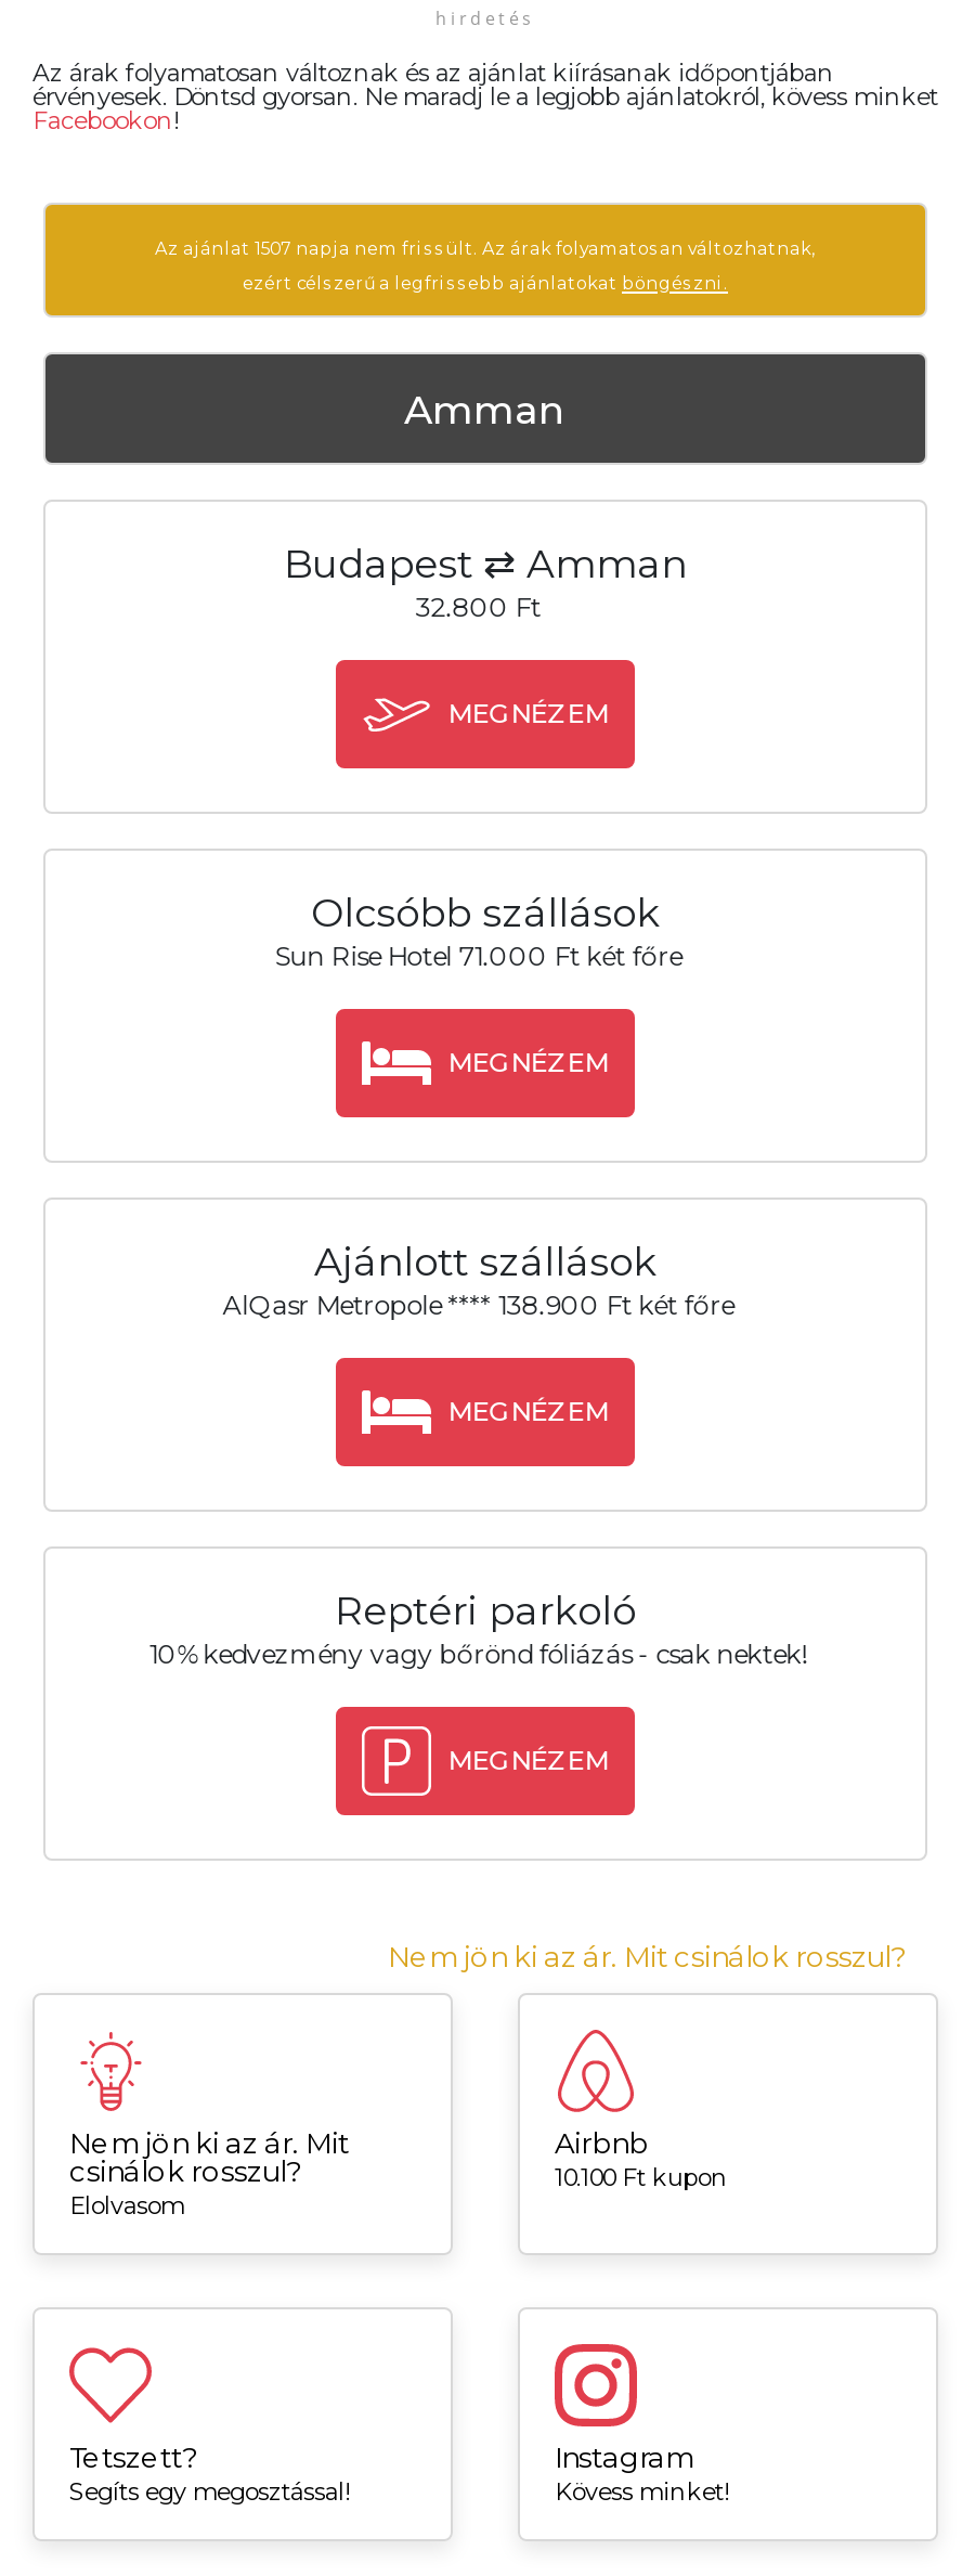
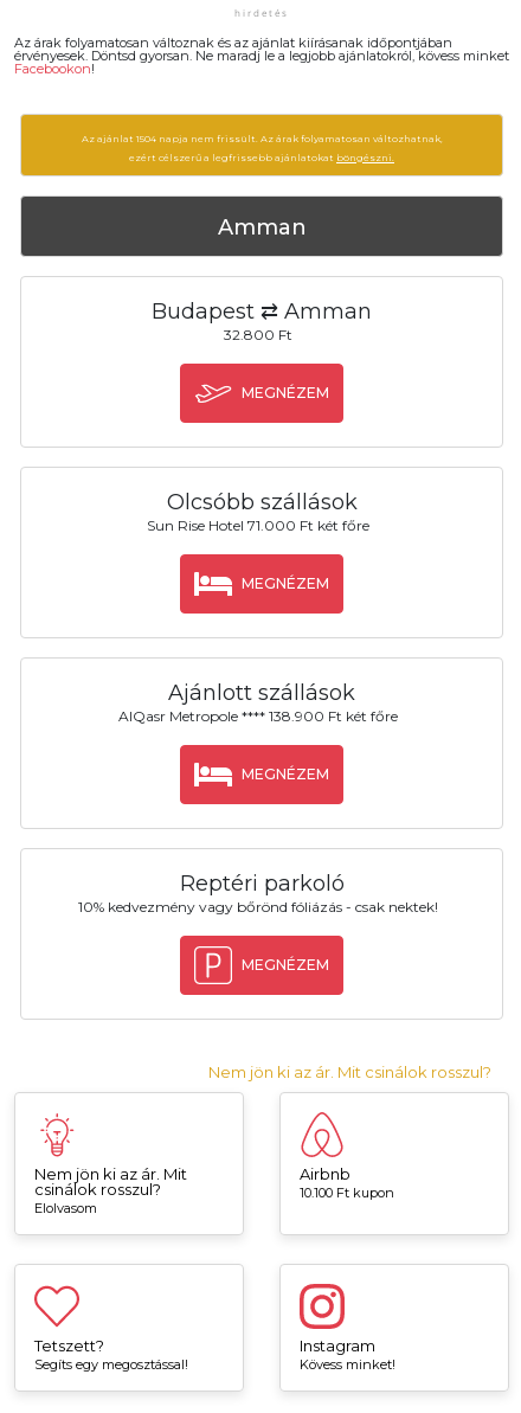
[155,237,816,259] Az ajánlat 1507 napja nem frissült. Az árak folyamatosan változhatnak, -> [81,133,442,144] Az ajánlat 1504 napja nem frissült. Az árak folyamatosan változhatnak,

